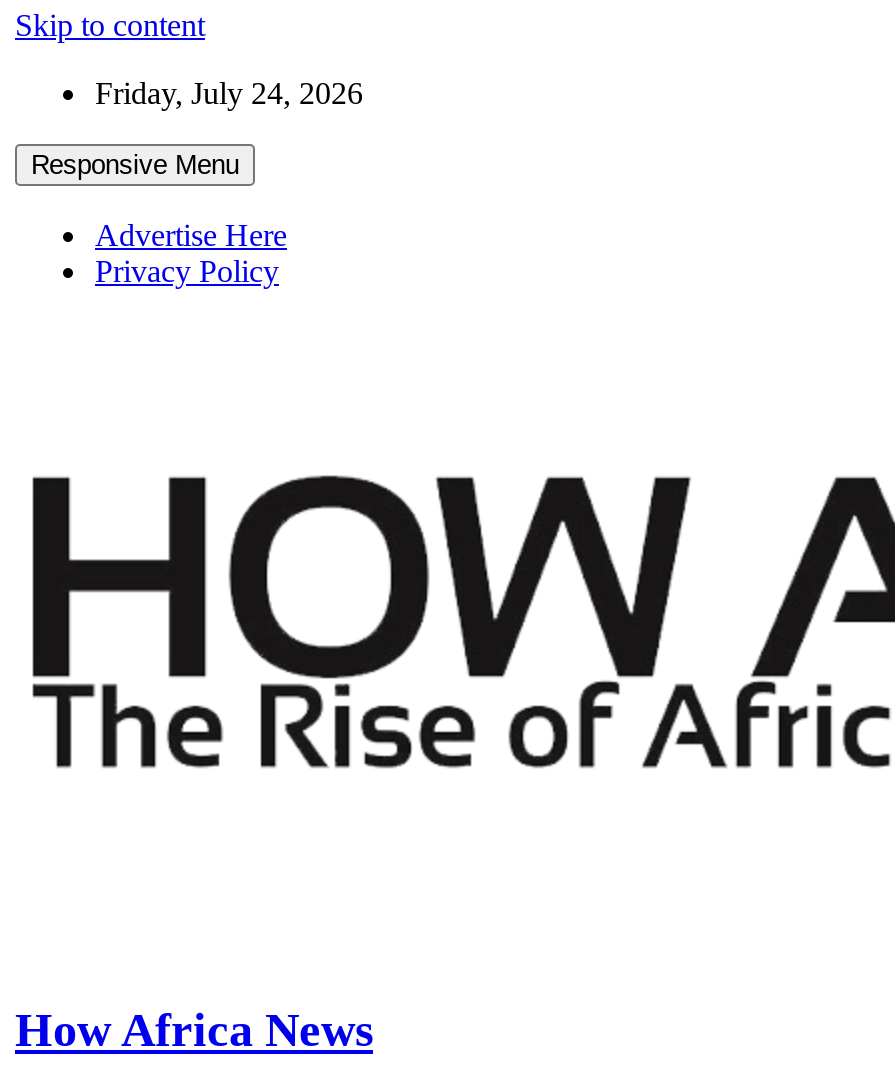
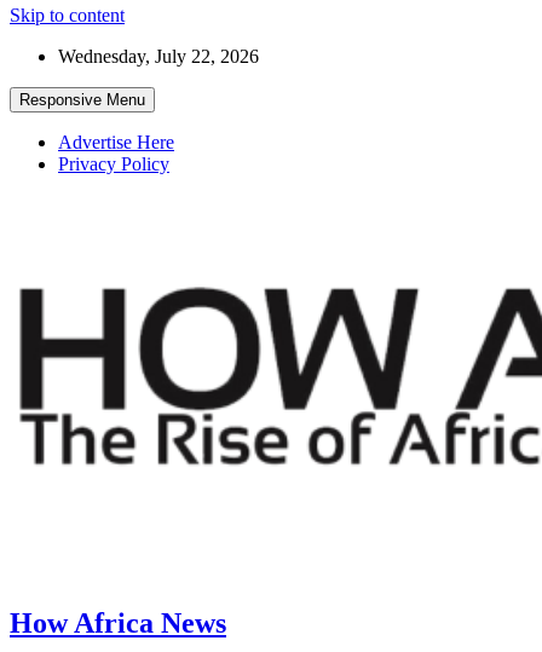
[95,76,363,110] Friday, July 24, 2026 -> [58,46,259,67] Wednesday, July 22, 2026

